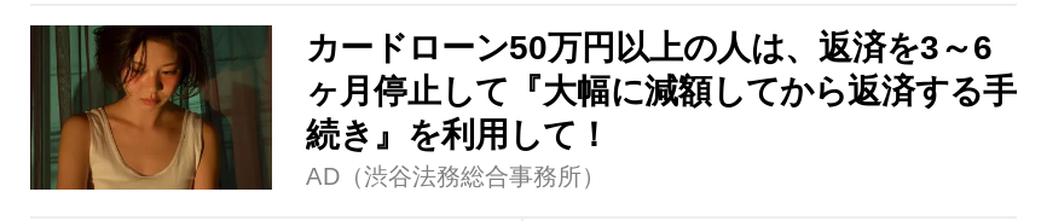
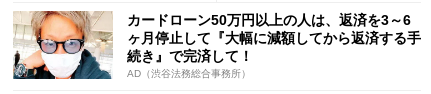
[28,23,611,192] [image] | 続き』を利用して！ -> [12,10,253,80] [image] | 続き』で完済して！

